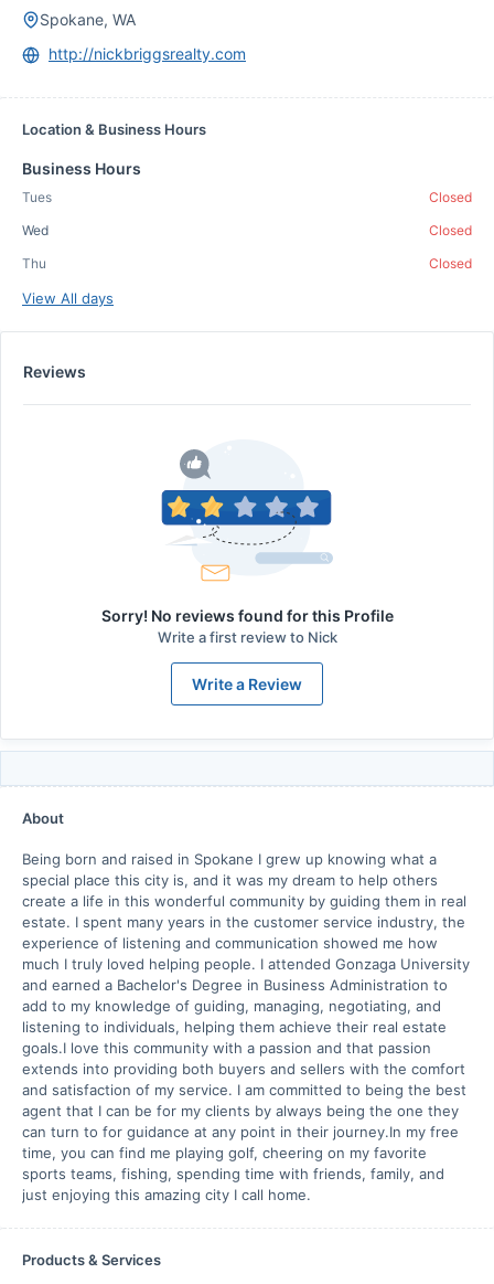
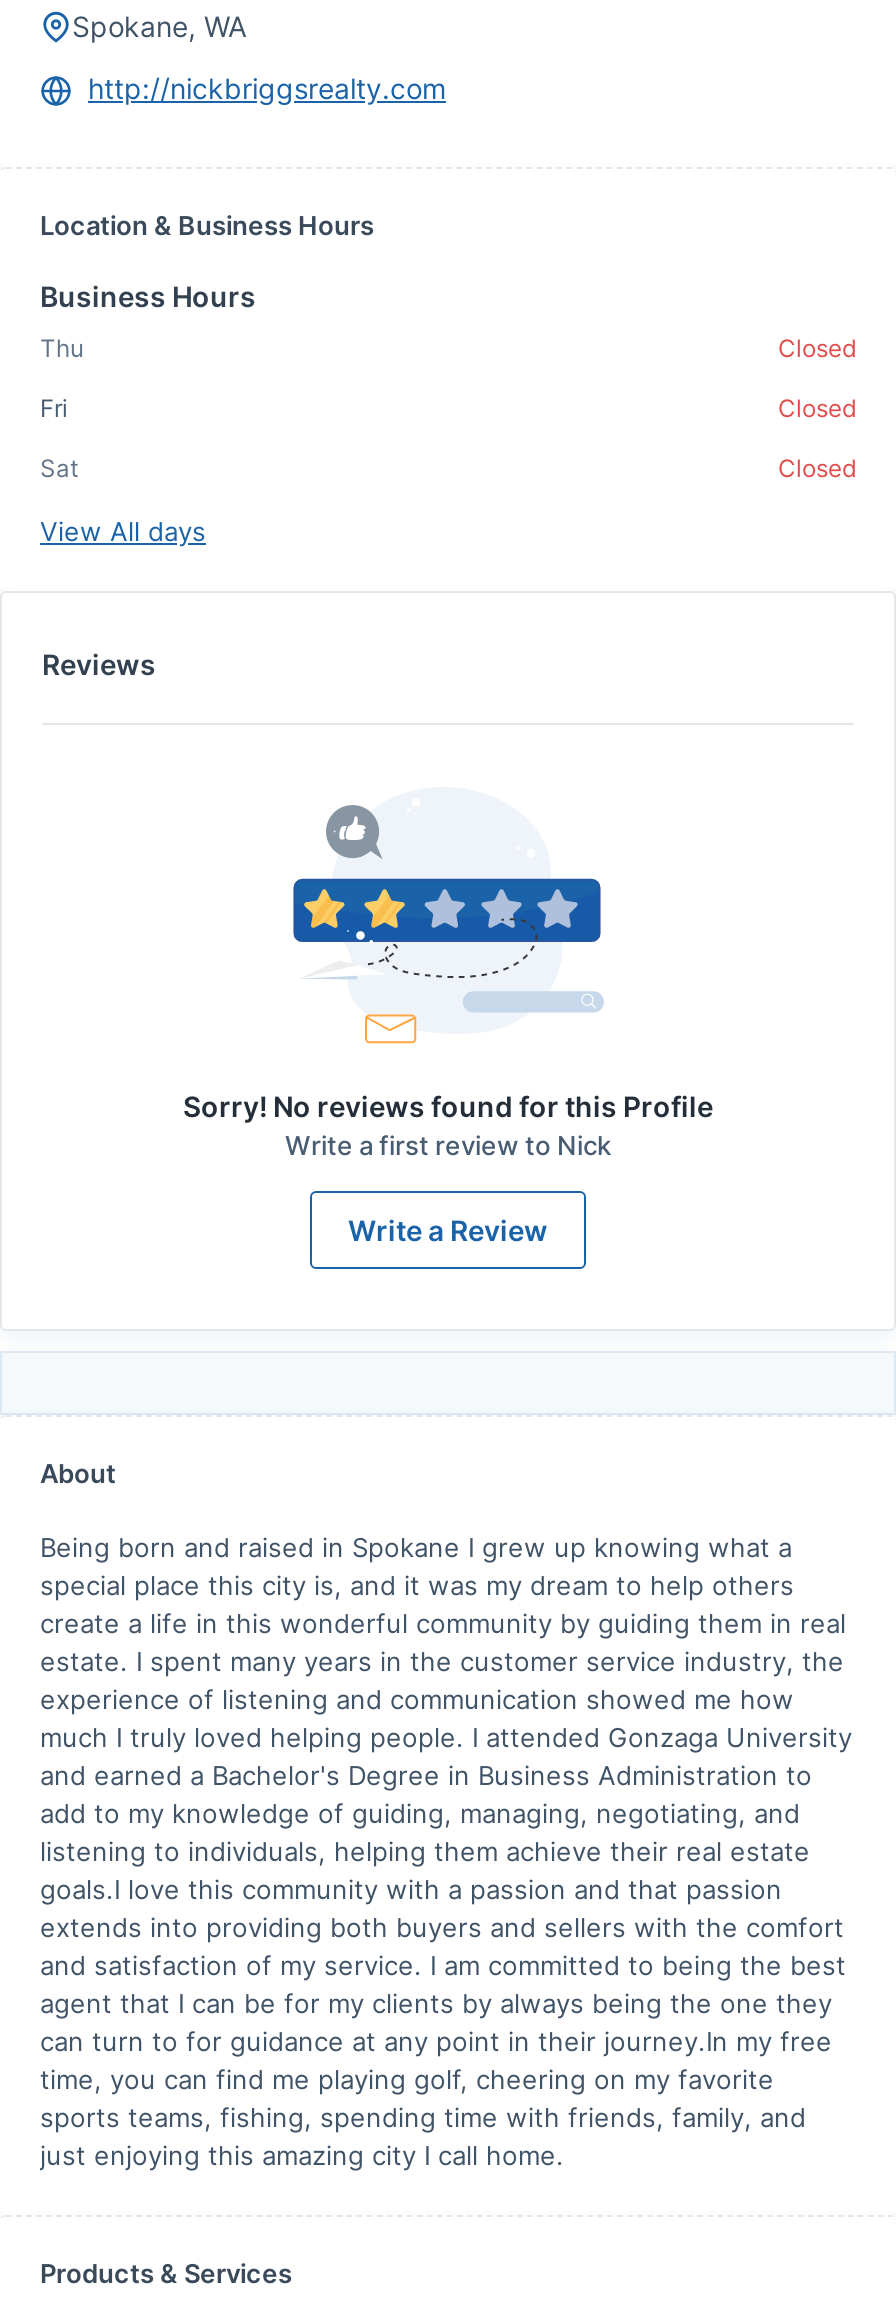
[22,189,52,205] Tues -> none
[22,222,49,238] Wed -> [40,393,68,423] Fri
moved [22,255,46,272] -> [40,333,84,363]: Thu
none -> [40,453,78,483] Sat

